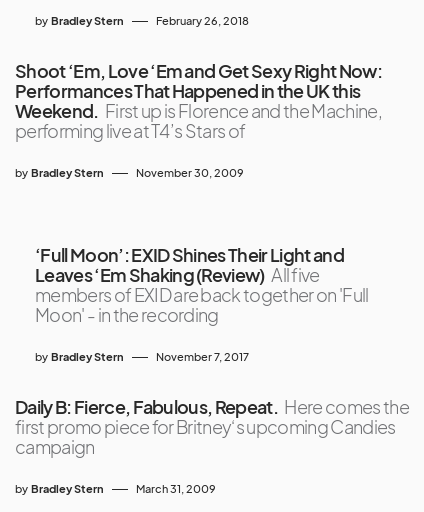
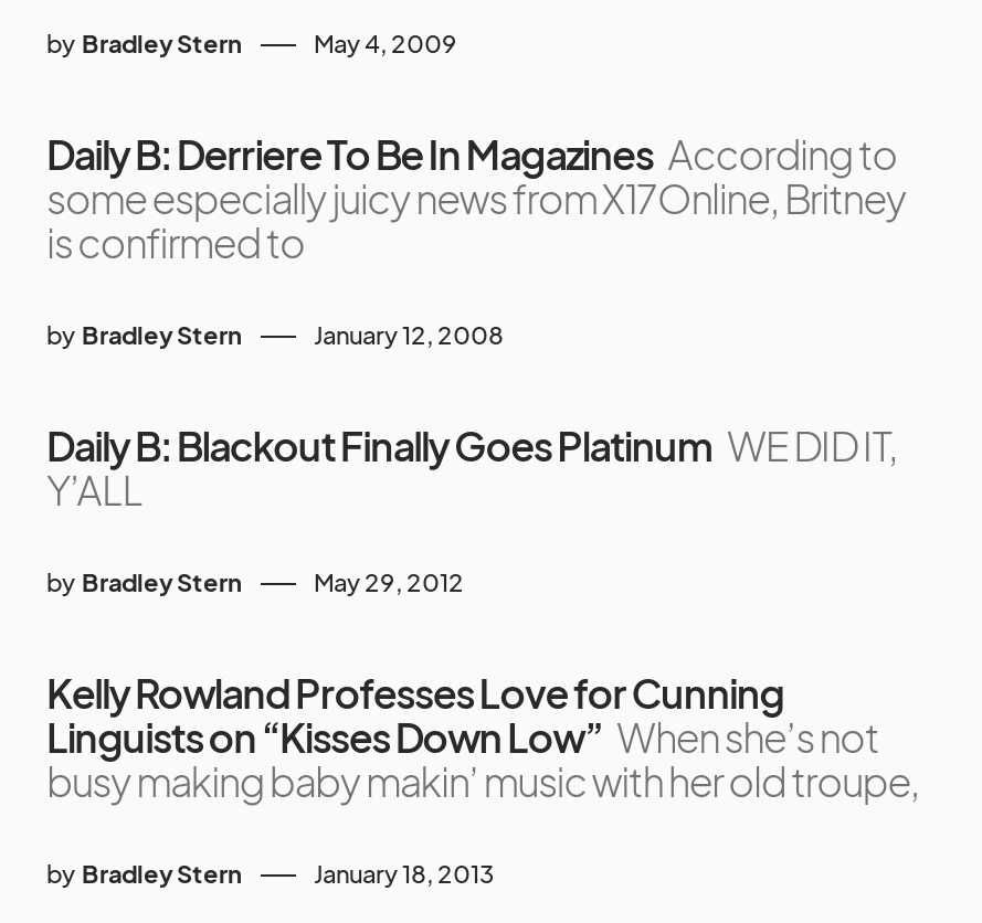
[156,14,249,27] February 26, 2018 -> [314,29,457,58] May 4, 2009
[15,59,382,142] Shoot ‘Em, Love ‘Em and Get Sexy Right Now: | Performances That Happened in the UK this | Weekend. First up is Florence and the Machine, | performing live at T4’s Stars of -> [46,129,906,268] Daily B: Derriere To Be In Magazines According to | some especially juicy news from X17Online, Britney | is confirmed to
[136,166,244,179] November 30, 2009 -> [314,321,504,349] January 12, 2008
[35,243,369,326] ‘Full Moon’: EXID Shines Their Light and | Leaves ‘Em Shaking (Review) All five | members of EXID are back together on 'Full | Moon' - in the recording -> [46,420,898,515] Daily B: Blackout Finally Goes Platinum WE DID IT, | Y’ALL
[156,350,249,363] November 7, 2017 -> [314,568,464,597] May 29, 2012
[15,395,409,458] Daily B: Fierce, Fabulous, Repeat. Here comes the | first promo piece for Britney‘s upcoming Candies | campaign -> [46,667,920,806] Kelly Rowland Professes Love for Cunning | Linguists on “Kisses Down Low” When she’s not | busy making baby makin’ music with her old troupe,
[136,482,216,495] March 31, 2009 -> [314,859,495,888] January 18, 2013

